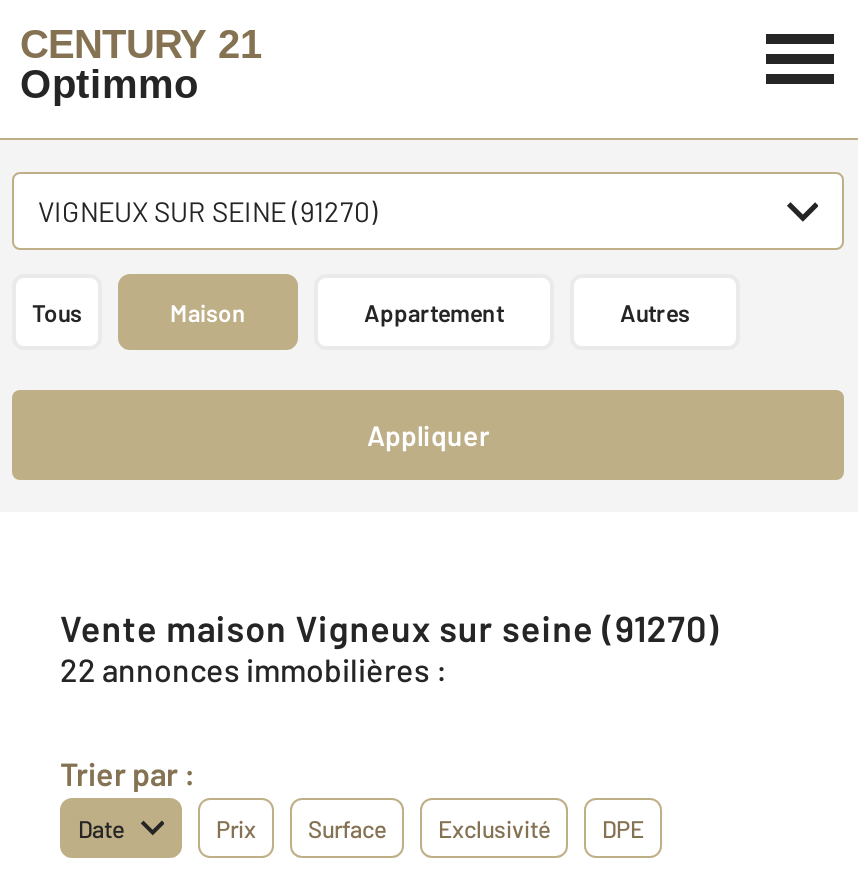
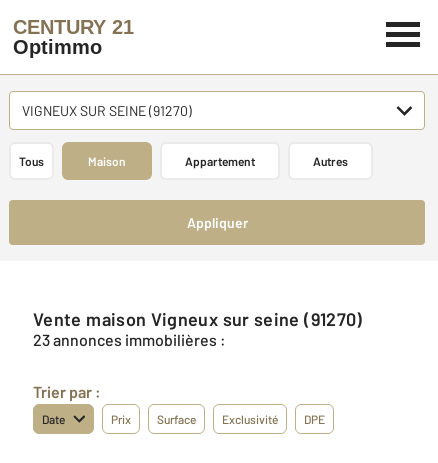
[60,650,448,688] 22 annonces immobilières : -> [33,330,226,349] 23 annonces immobilières :

